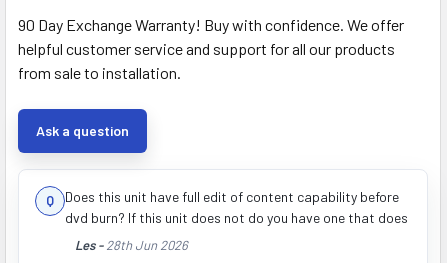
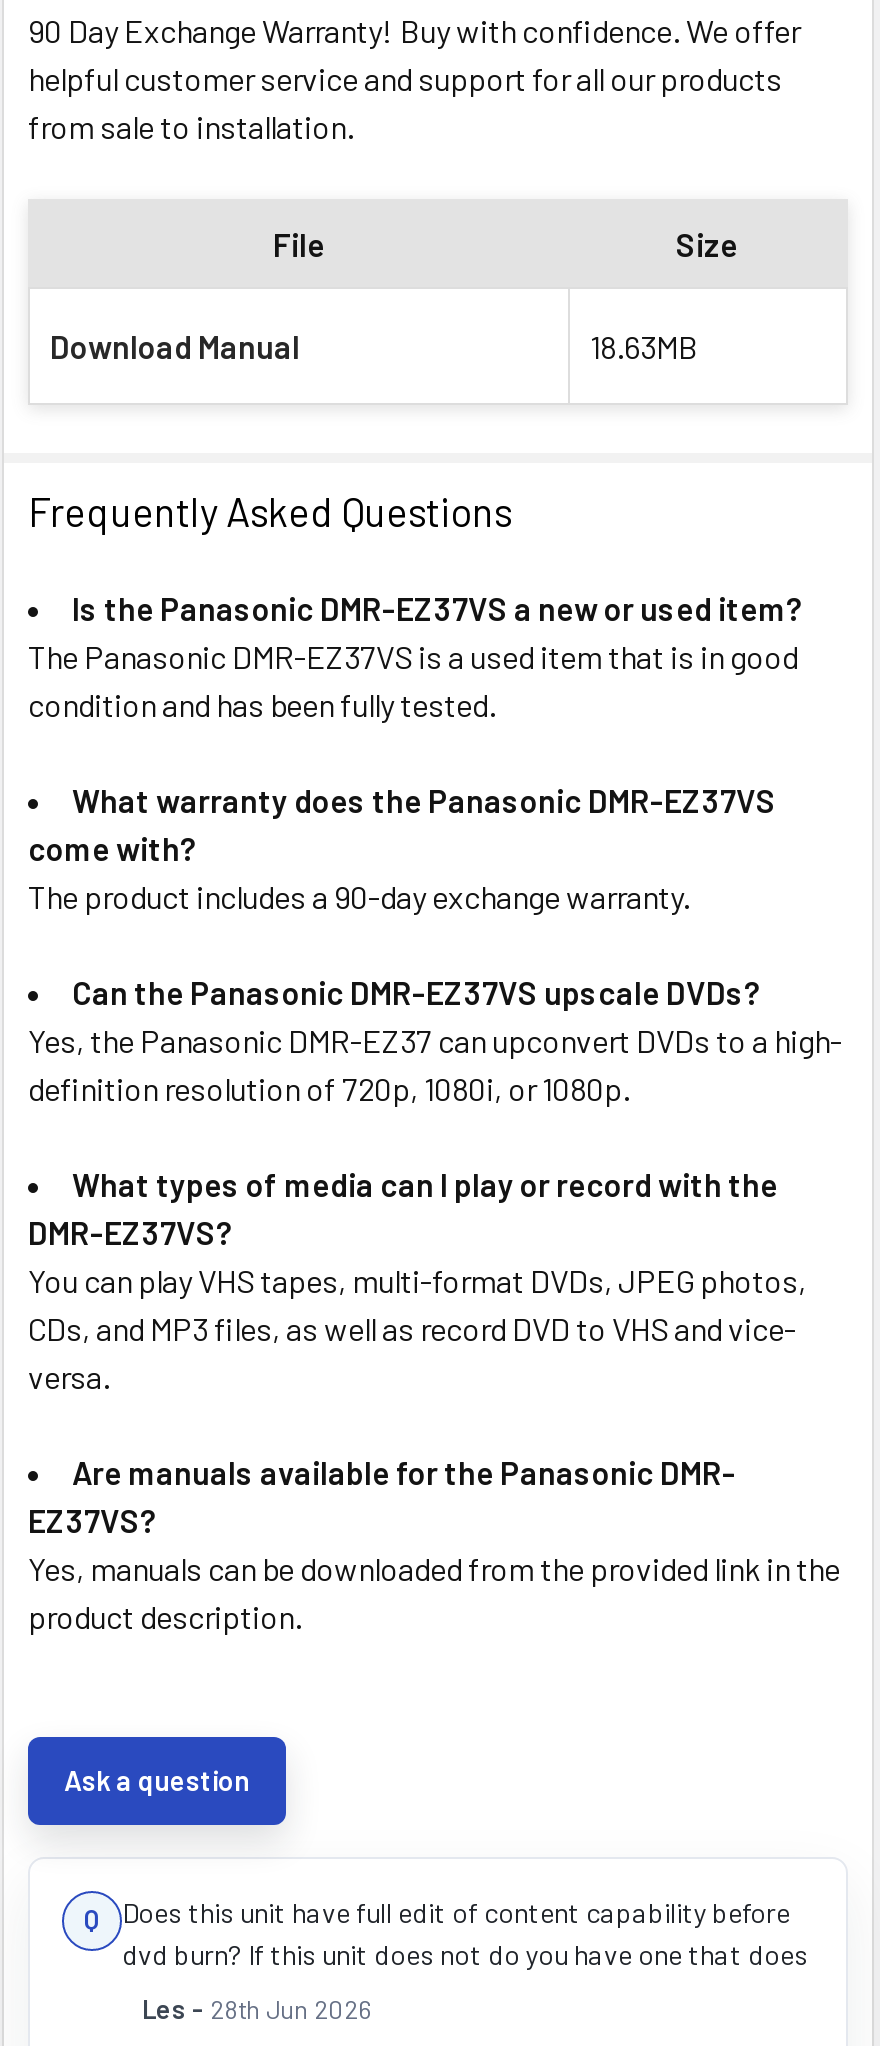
none -> [28,486,842,1634] Frequently Asked Questions | Is the Panasonic DMR-EZ37VS a new or used item? | The Panasonic DMR-EZ37VS is a used item that is in good | condition and has been fully tested. | What warranty does the Panasonic DMR-EZ37VS | come with? | The product includes a 90-day exchange warranty. | Can the Panasonic DMR-EZ37VS upscale DVDs? | Yes, the Panasonic DMR-EZ37 can upconvert DVDs to a high- | definition resolution of 720p, 1080i, or 1080p. | What types of media can I play or record with the | DMR-EZ37VS? | You can play VHS tapes, multi-format DVDs, JPEG photos, | CDs, and MP3 files, as well as record DVD to VHS and vice- | versa. | Are manuals available for the Panasonic DMR- | EZ37VS? | Yes, manuals can be downloaded from the provided link in the | product description.
none -> [50,224,738,364] File | Size | Download Manual | 18.63MB

